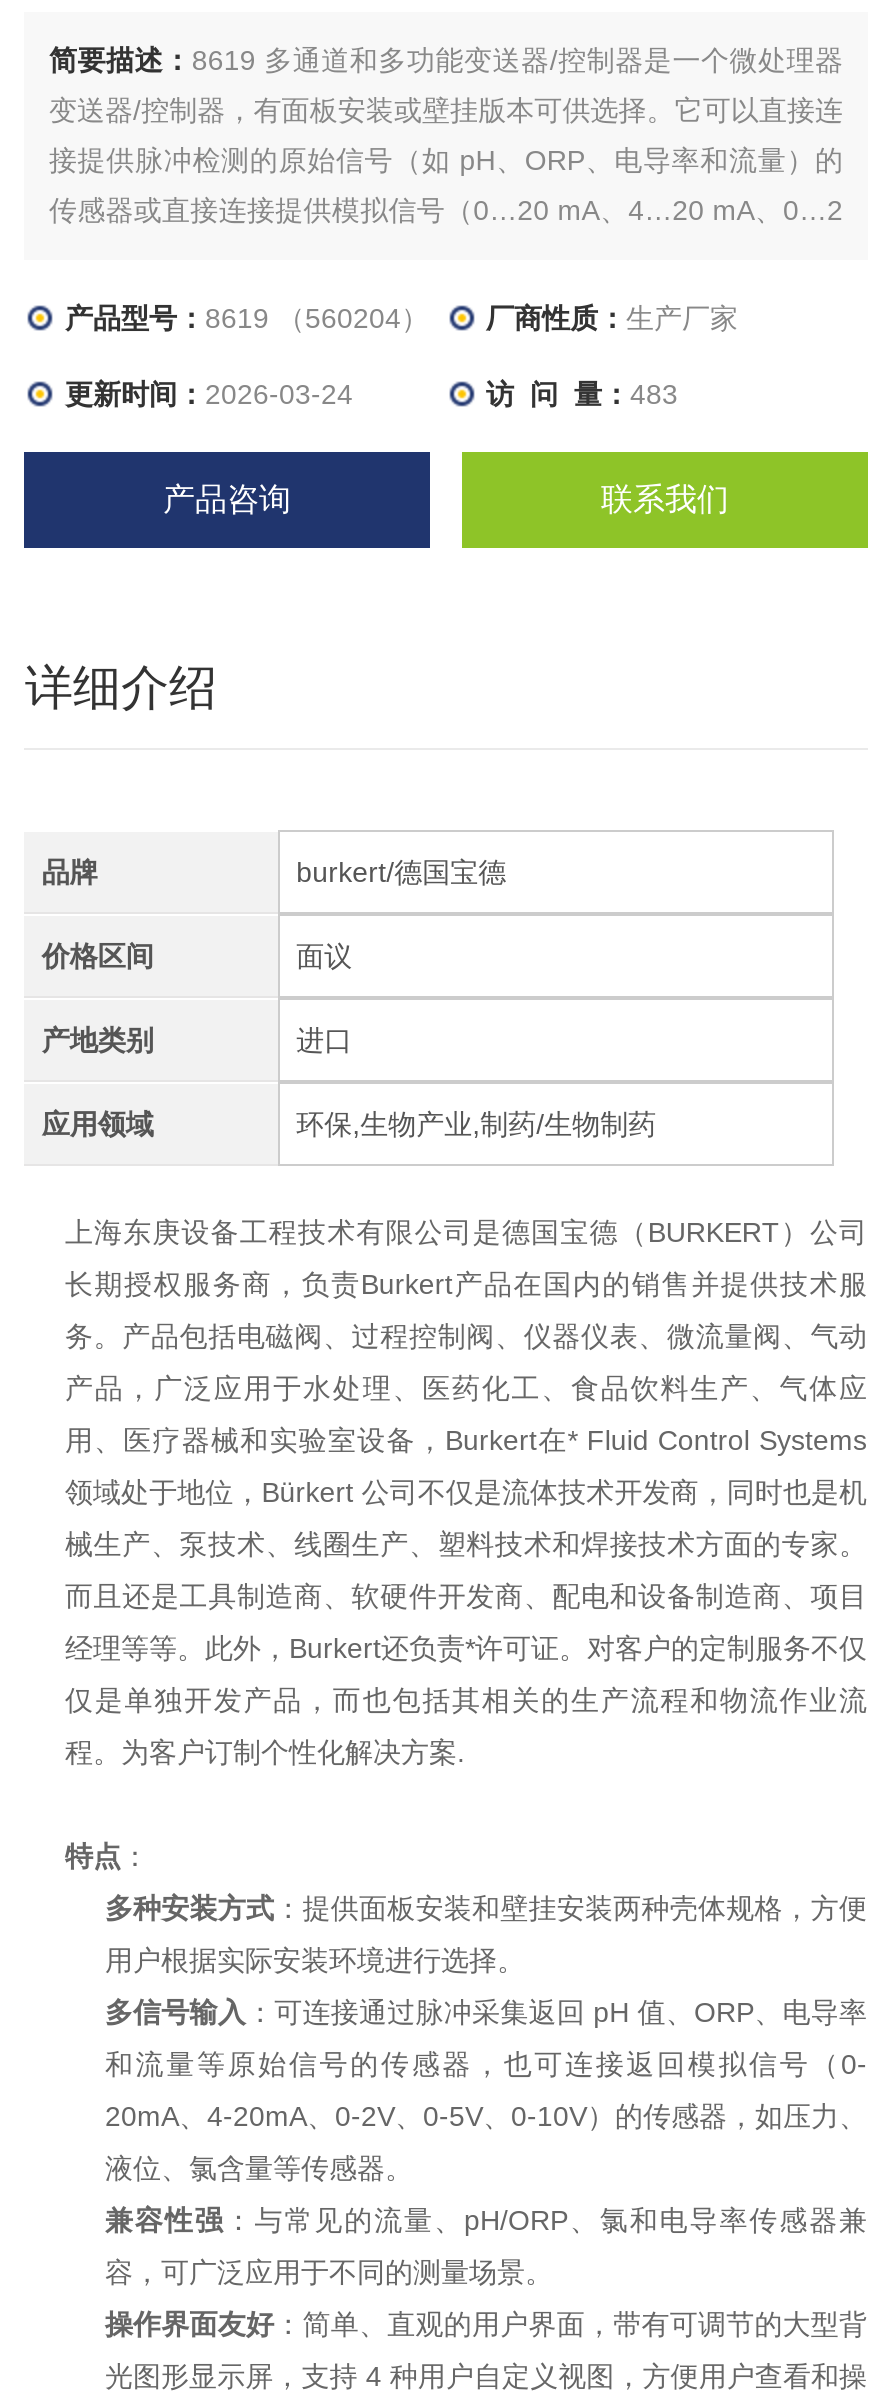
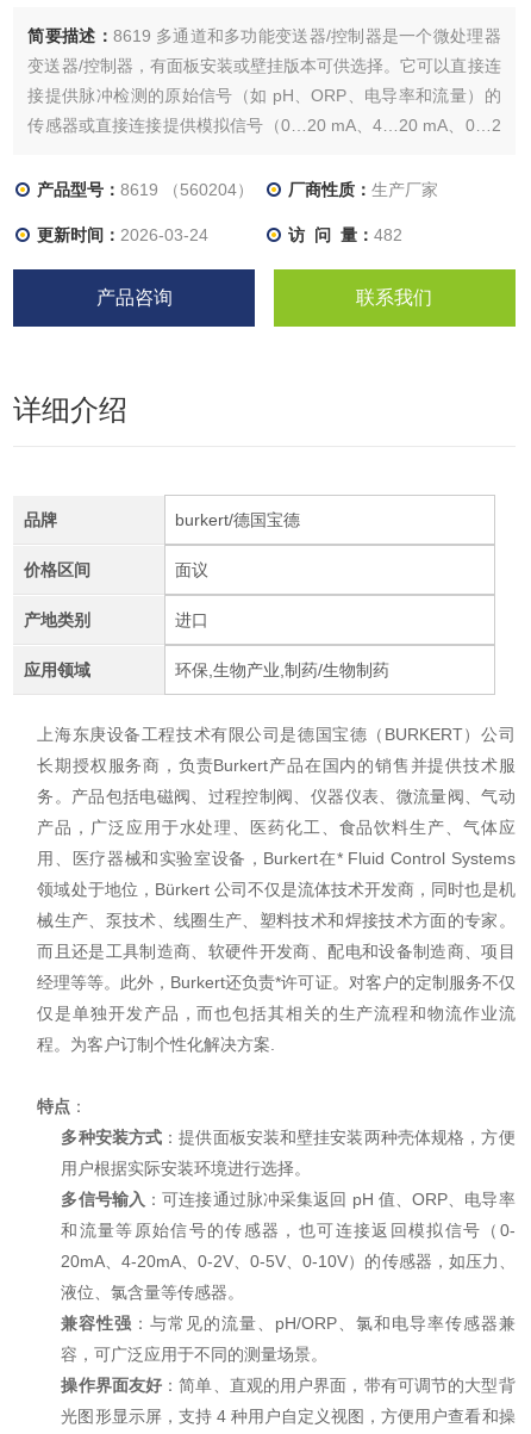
[486,378,678,410] 访 问 量：483 -> [288,225,402,244] 访 问 量：482

